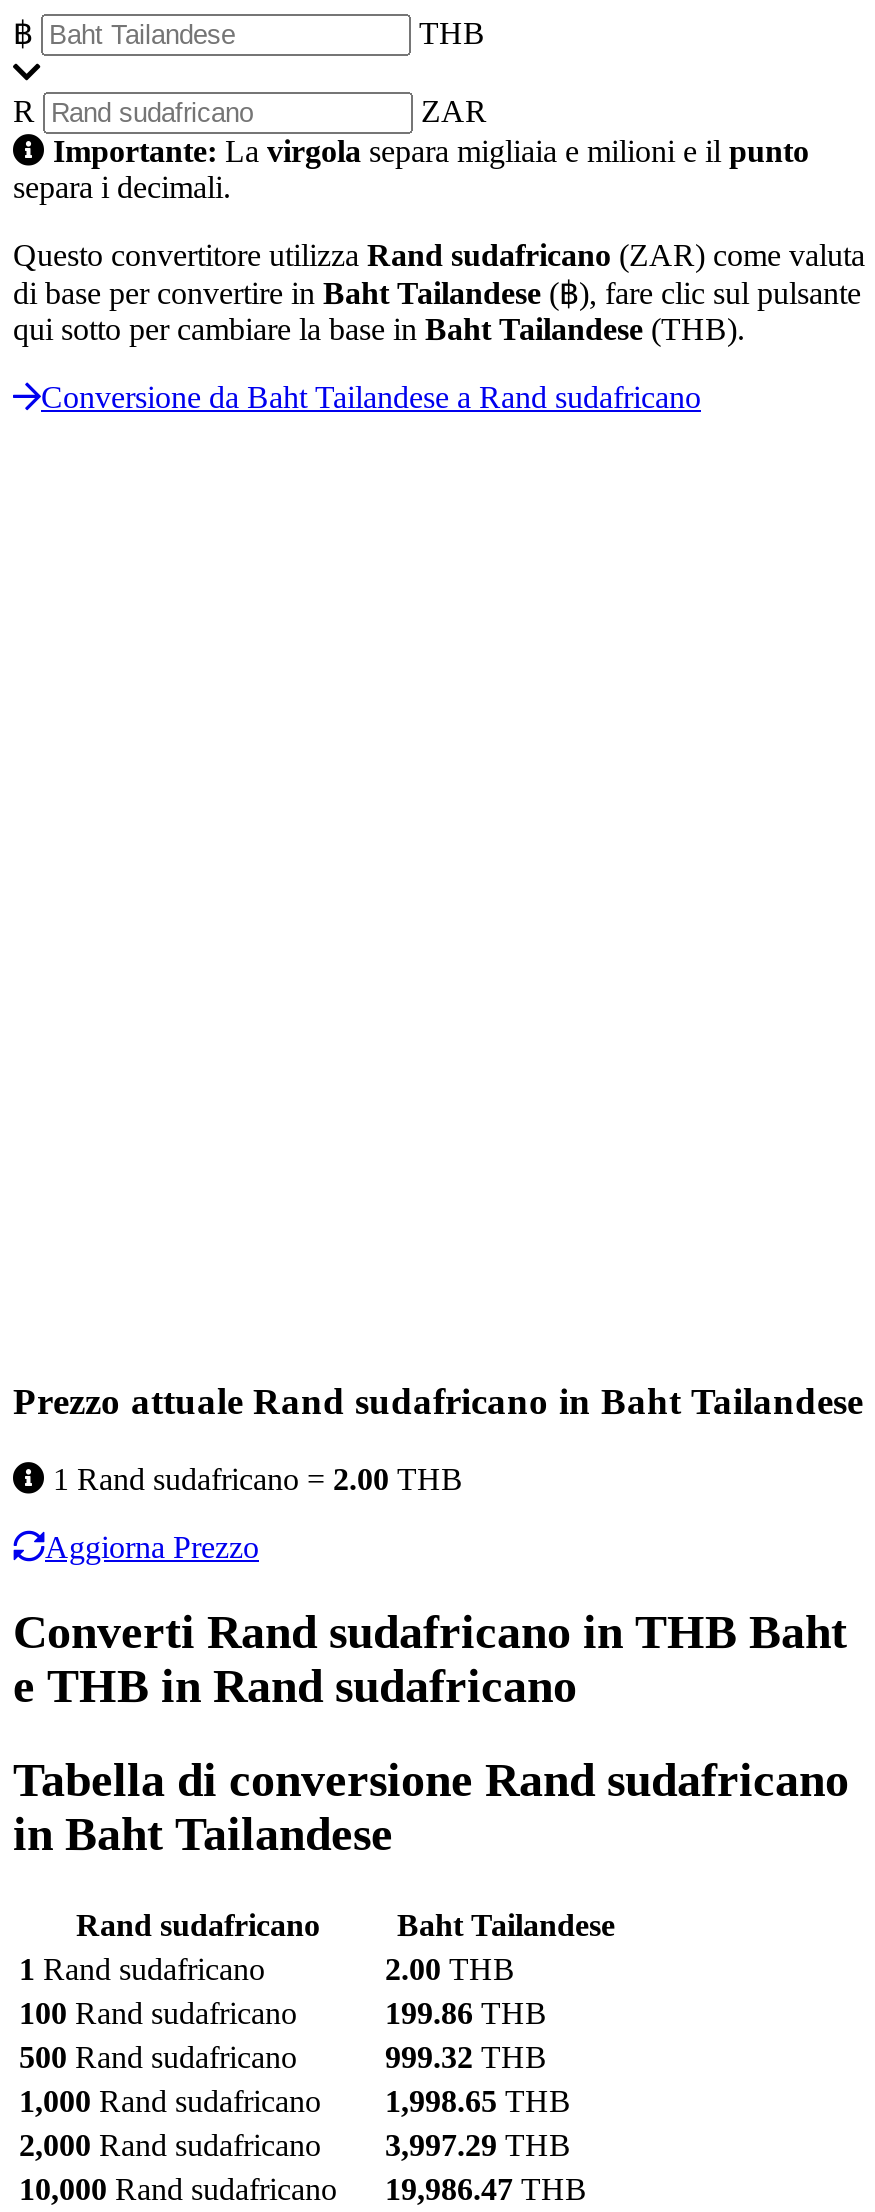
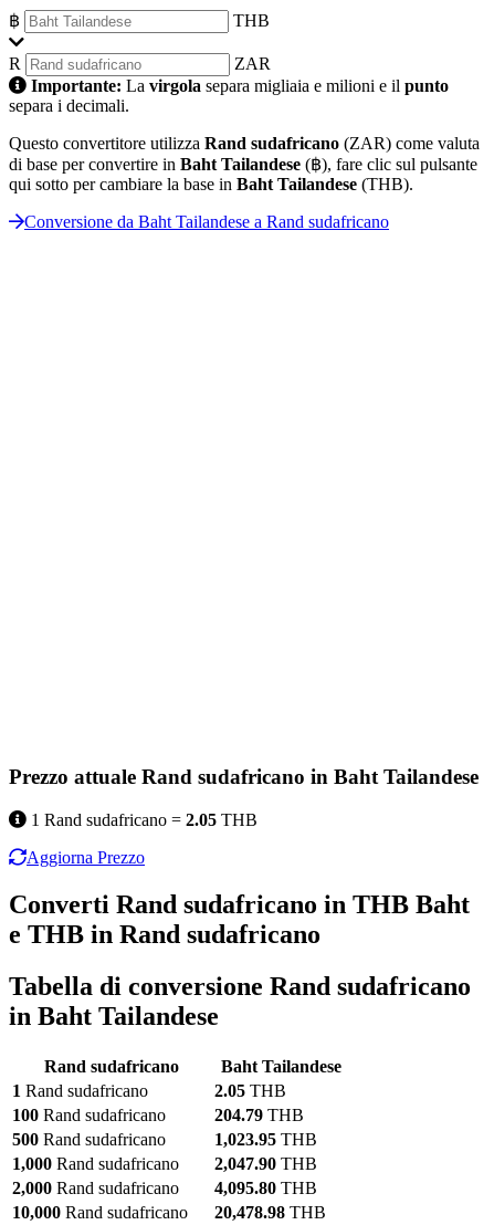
[45,1462,463,1496] 1 Rand sudafricano = 2.00 THB -> [27,811,257,829] 1 Rand sudafricano = 2.05 THB
[385,1952,515,1986] 2.00 THB -> [214,1081,286,1100] 2.05 THB
[385,1996,547,2030] 199.86 THB -> [214,1105,304,1124] 204.79 THB
[385,2040,547,2074] 999.32 THB -> [214,1130,317,1148] 1,023.95 THB
[19,2084,571,2118] 1,000 Rand sudafricano 1,998.65 THB -> [12,1154,317,1173] 1,000 Rand sudafricano 2,047.90 THB
[19,2128,571,2162] 2,000 Rand sudafricano 3,997.29 THB -> [12,1178,317,1197] 2,000 Rand sudafricano 4,095.80 THB
[19,2172,587,2206] 10,000 Rand sudafricano 19,986.47 THB -> [12,1203,326,1221] 10,000 Rand sudafricano 20,478.98 THB

